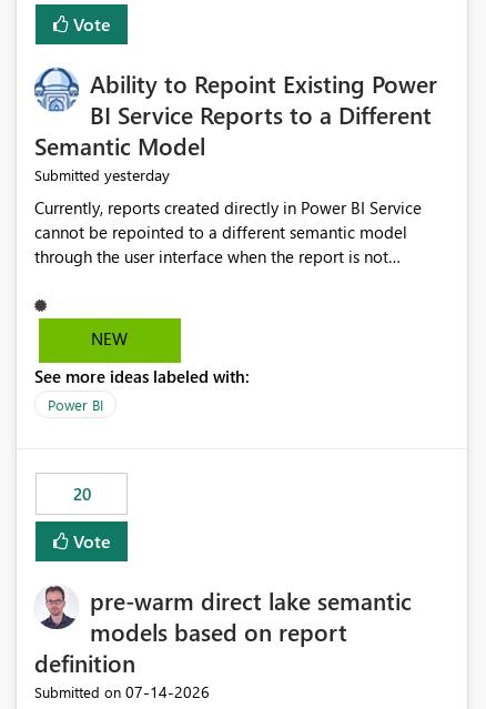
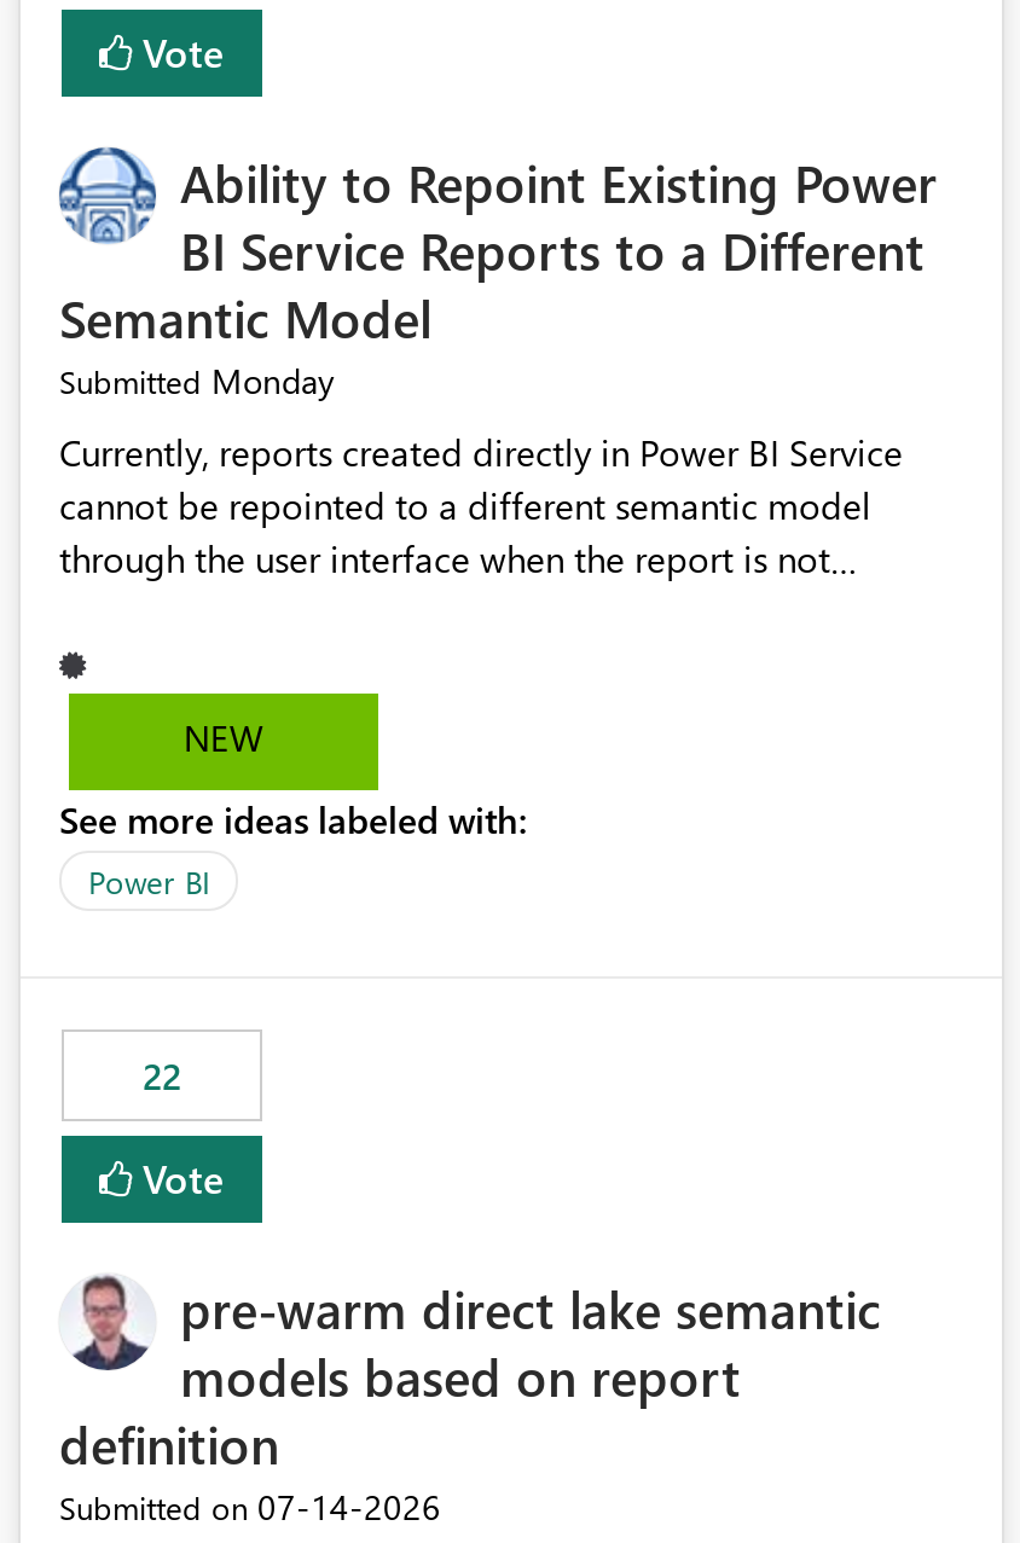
[34,165,170,186] Submitted yesterday -> [59,359,335,405] Submitted Monday
[73,483,90,505] 20 -> [143,1052,181,1101] 22

